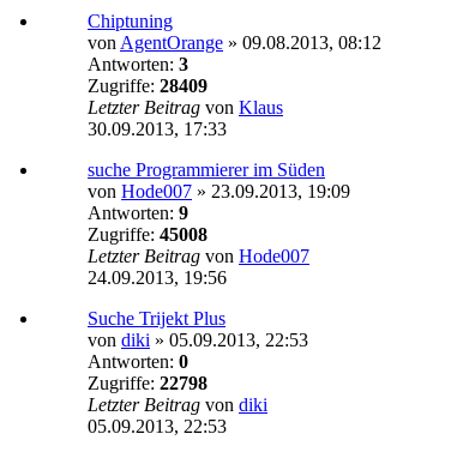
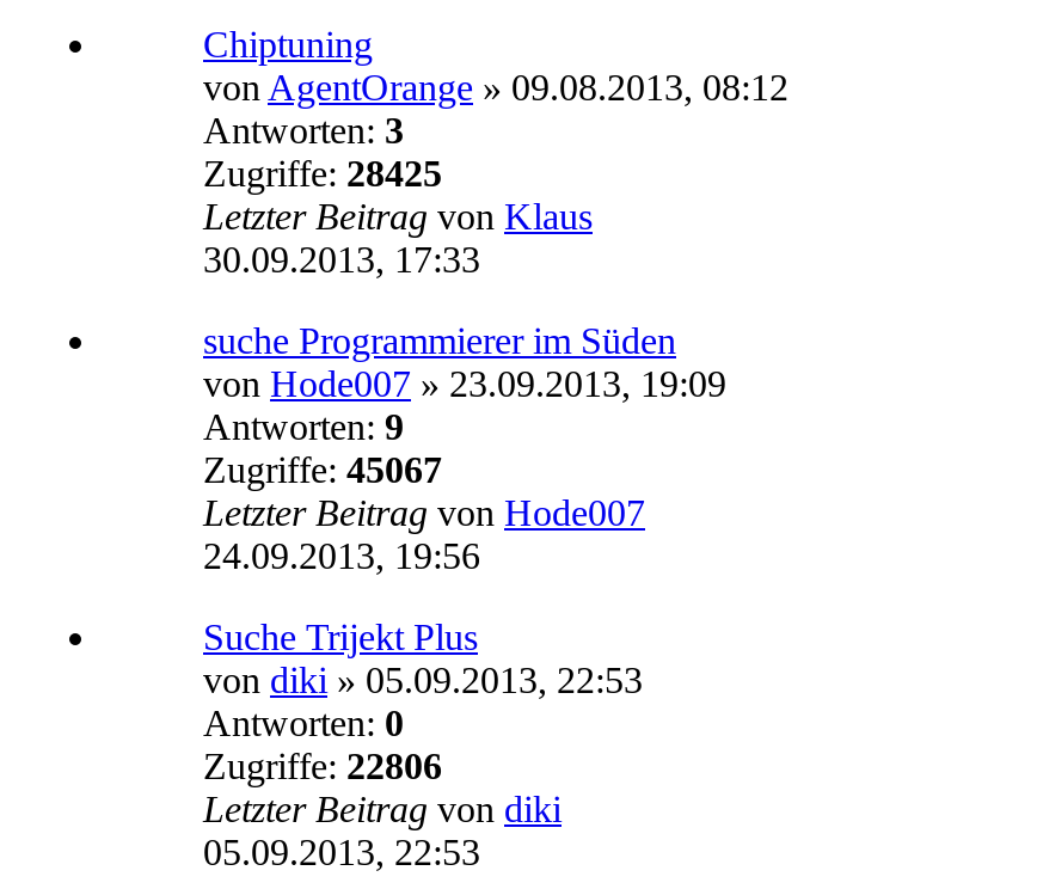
[88,76,208,96] Zugriffe: 28409 -> [203,154,442,194] Zugriffe: 28425
[88,225,208,245] Zugriffe: 45008 -> [203,450,442,491] Zugriffe: 45067
[88,373,208,394] Zugriffe: 22798 -> [203,746,442,787] Zugriffe: 22806

